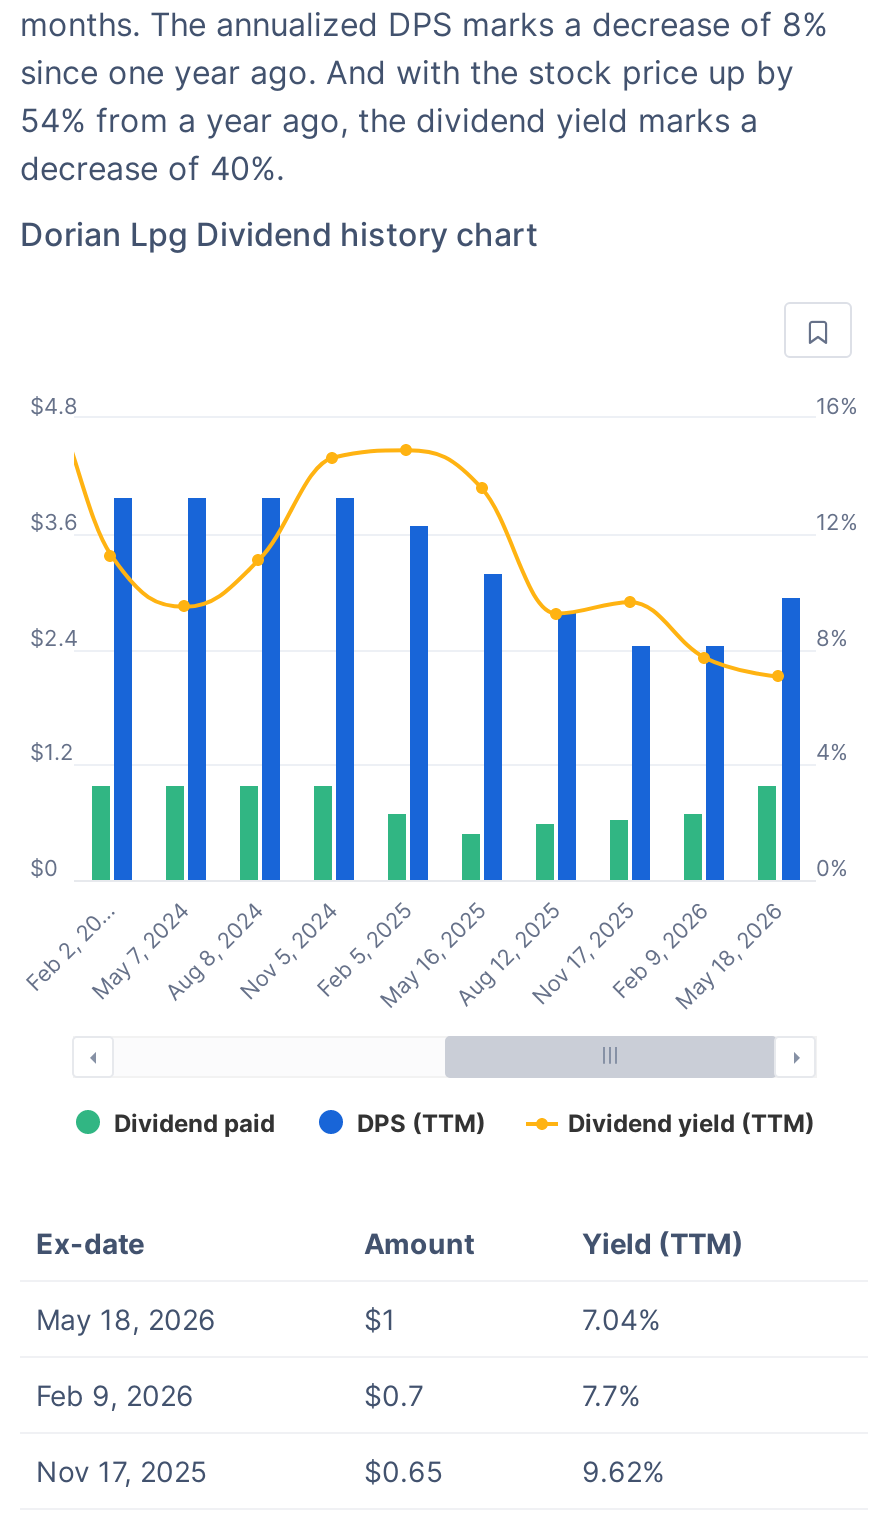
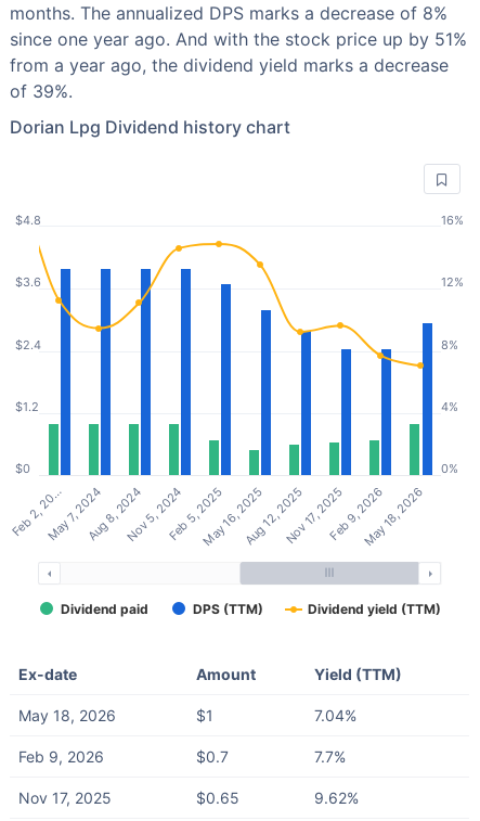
[20,52,794,188] since one year ago. And with the stock price up by | 54% from a year ago, the dividend yield marks a | decrease of 40%. -> [10,28,467,102] since one year ago. And with the stock price up by 51% | from a year ago, the dividend yield marks a decrease | of 39%.

